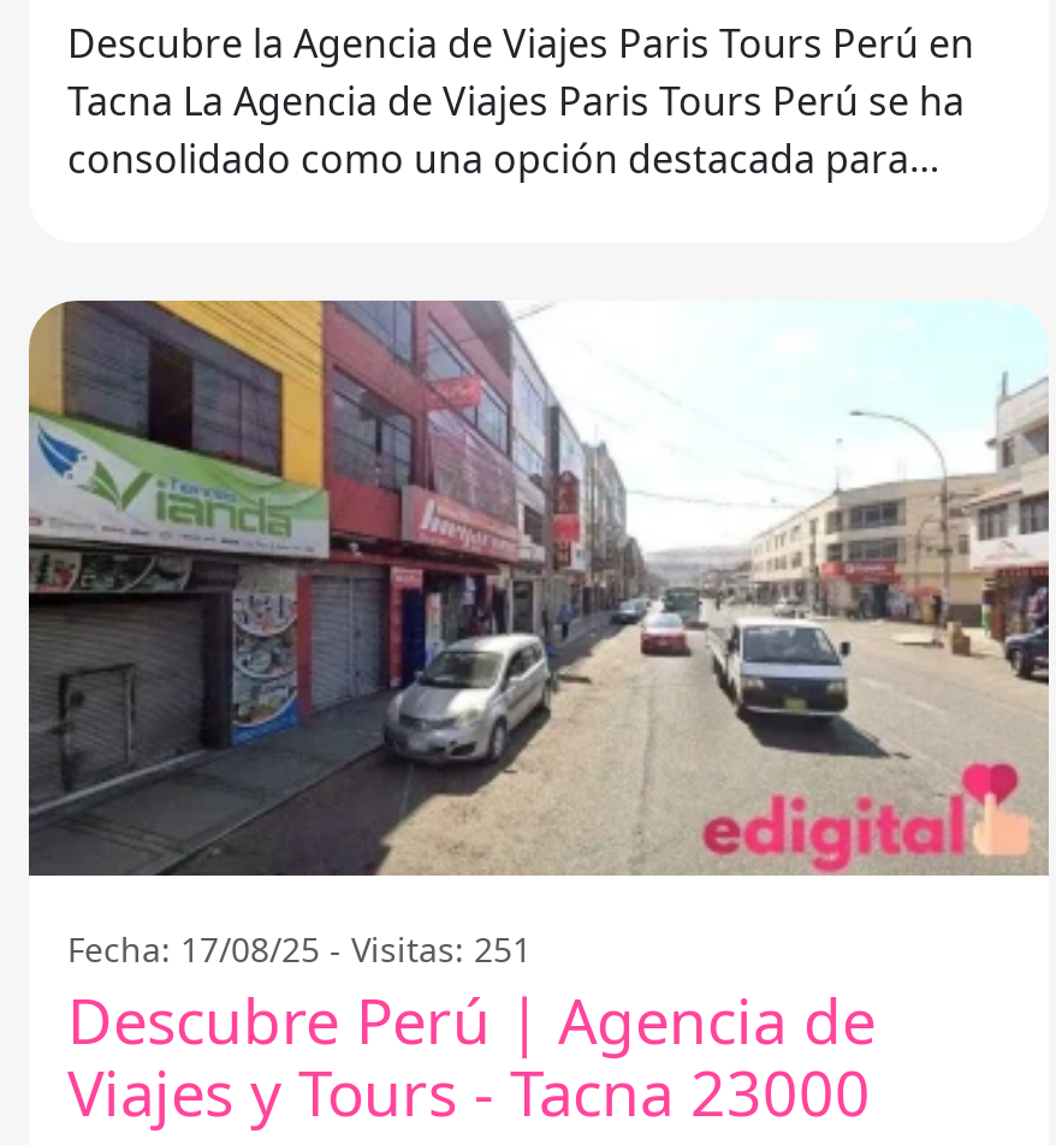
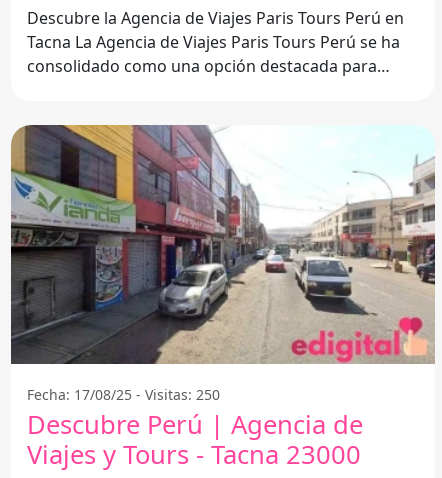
[67,925,532,971] Fecha: 17/08/25 - Visitas: 251 -> [27,384,220,403] Fecha: 17/08/25 - Visitas: 250

